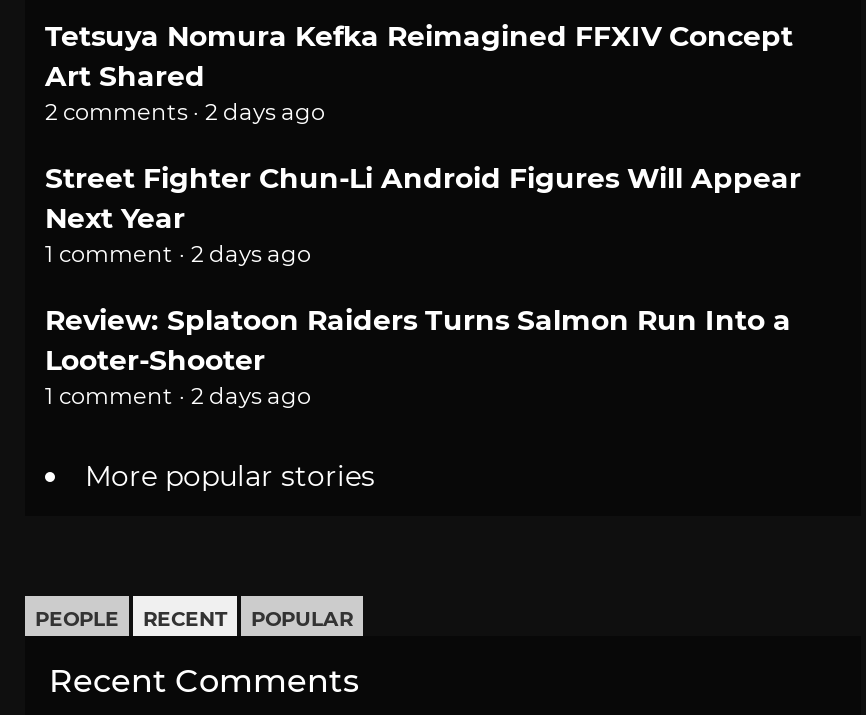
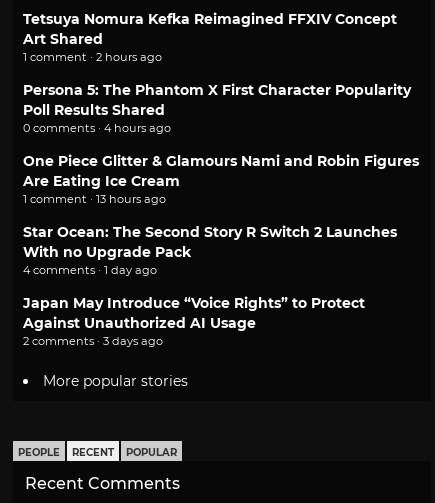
[45,98,801,410] 2 comments · 2 days ago | Street Fighter Chun-Li Android Figures Will Appear | Next Year | 1 comment · 2 days ago | Review: Splatoon Raiders Turns Salmon Run Into a | Looter-Shooter | 1 comment · 2 days ago -> [23,50,419,348] 1 comment · 2 hours ago | Persona 5: The Phantom X First Character Popularity | Poll Results Shared | 0 comments · 4 hours ago | One Piece Glitter & Glamours Nami and Robin Figures | Are Eating Ice Cream | 1 comment · 13 hours ago | Star Ocean: The Second Story R Switch 2 Launches | With no Upgrade Pack | 4 comments · 1 day ago | Japan May Introduce “Voice Rights” to Protect | Against Unauthorized AI Usage | 2 comments · 3 days ago

